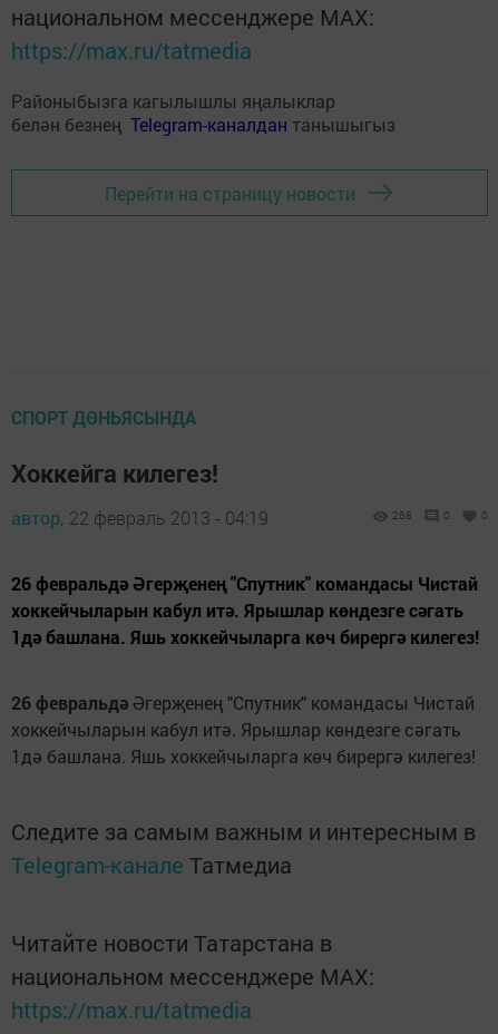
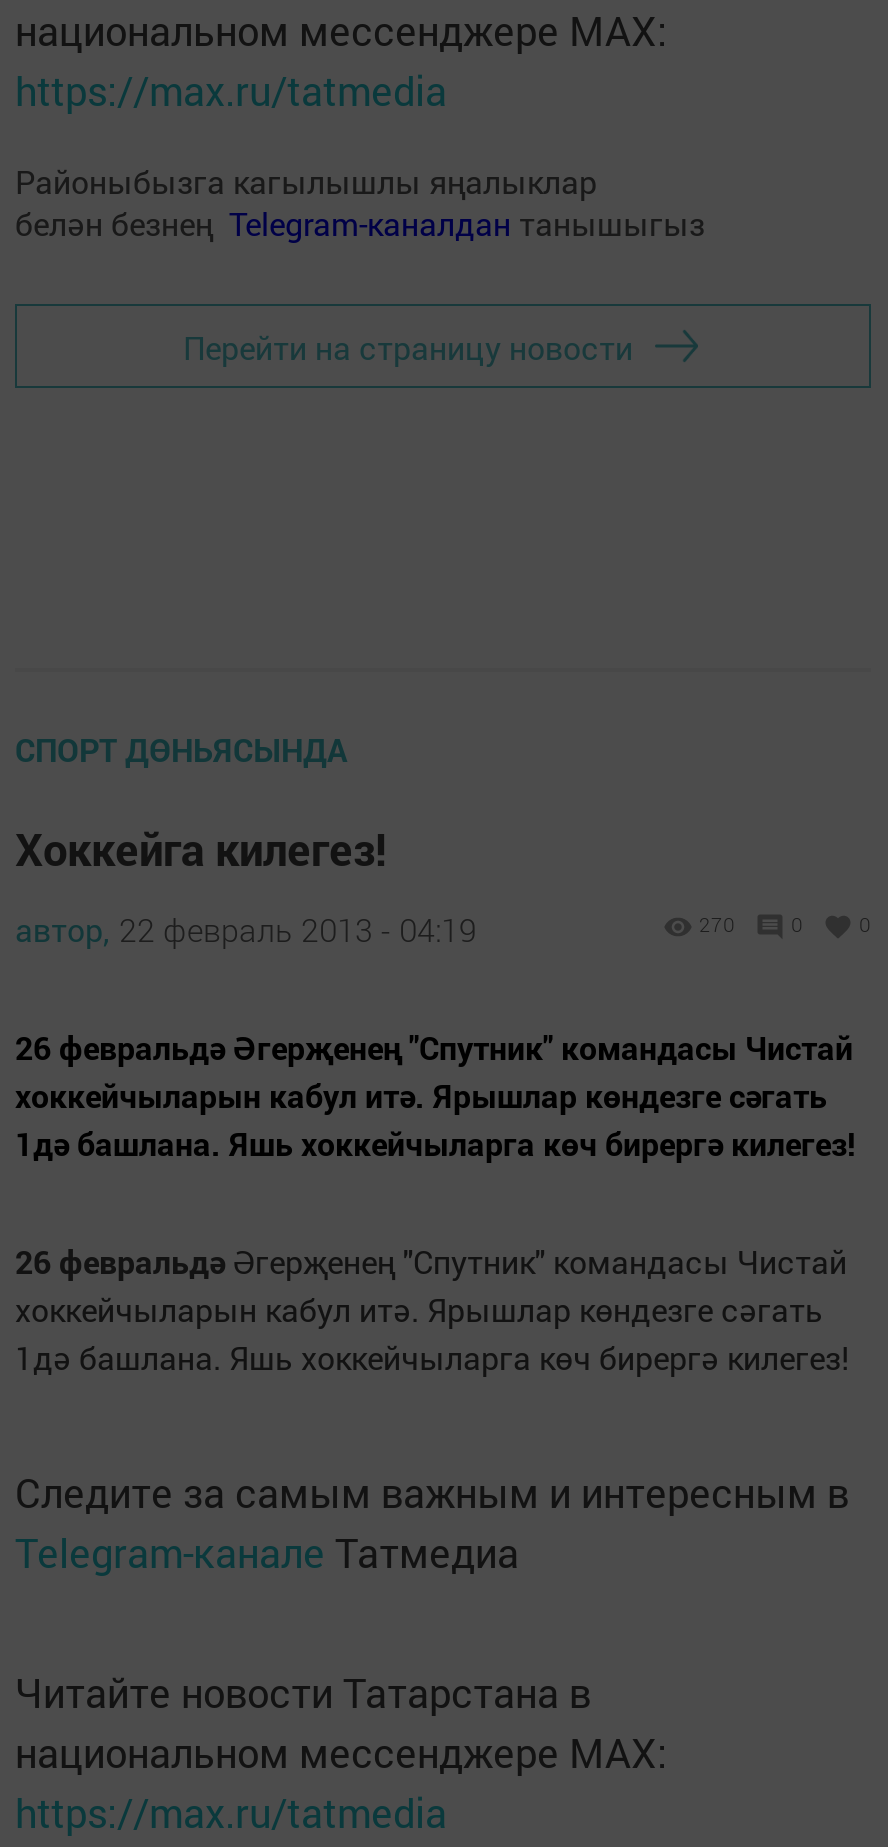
[392,508,412,523] 268 -> [699,913,735,939] 270

